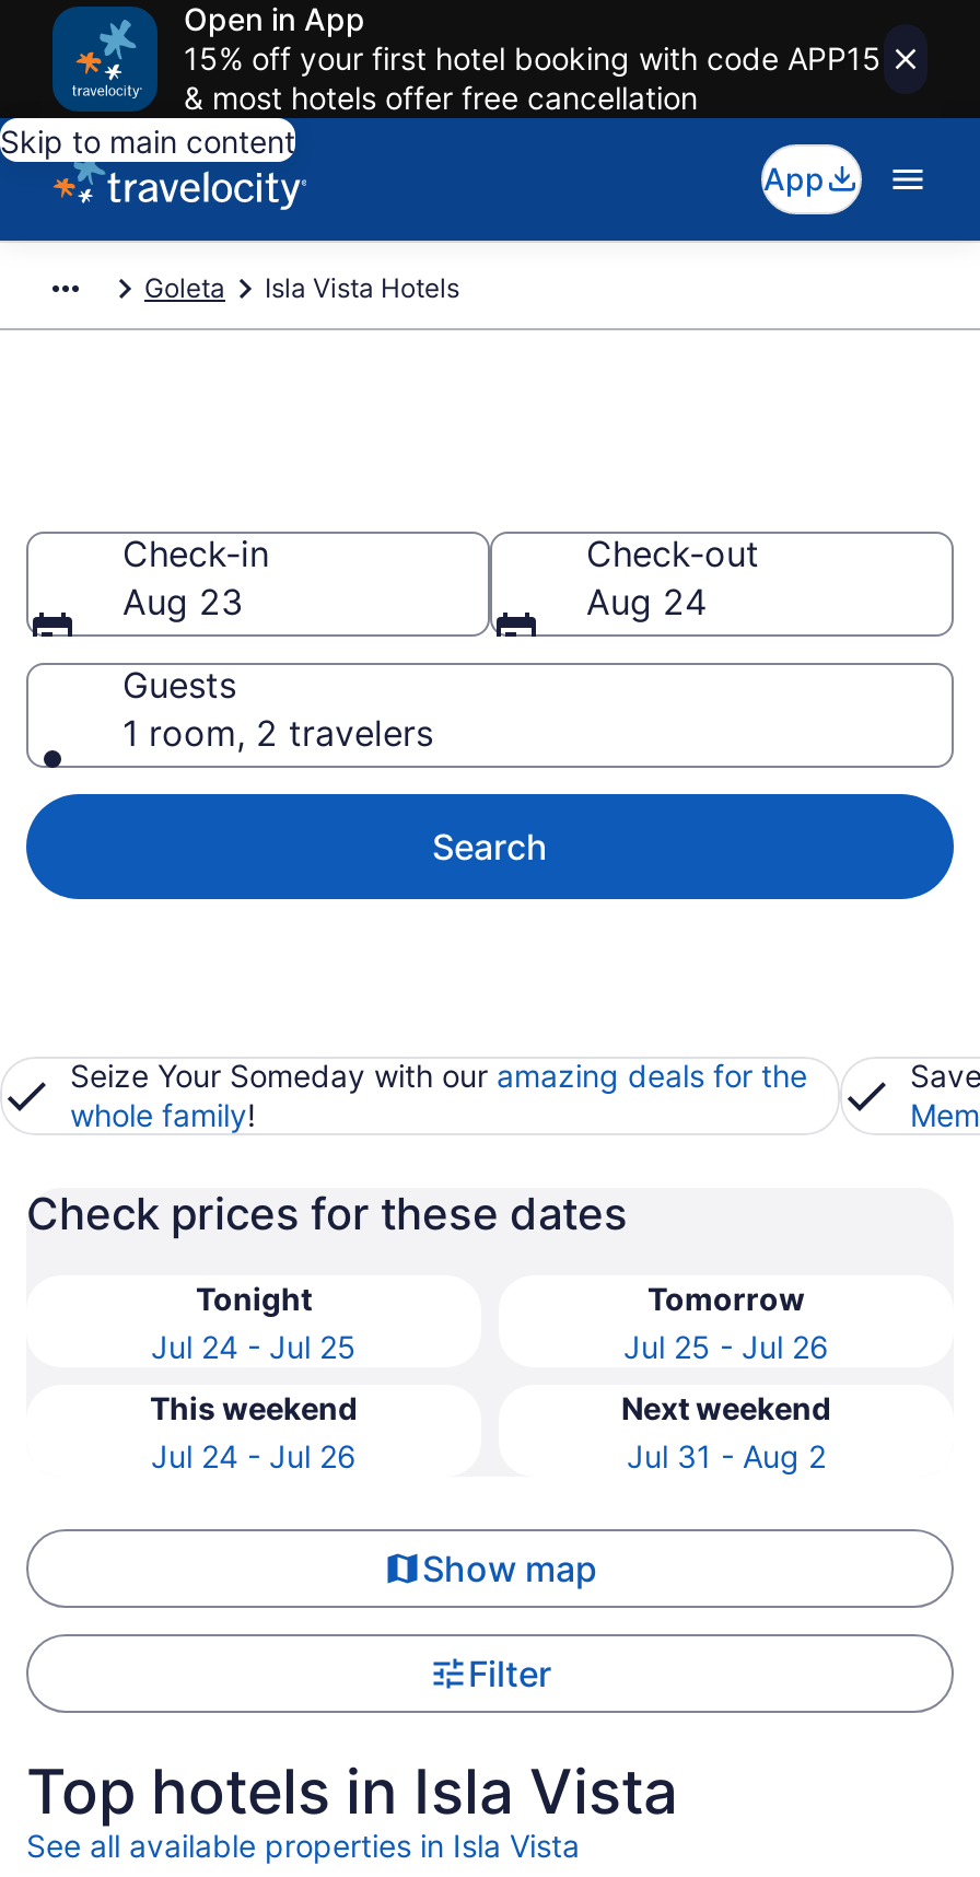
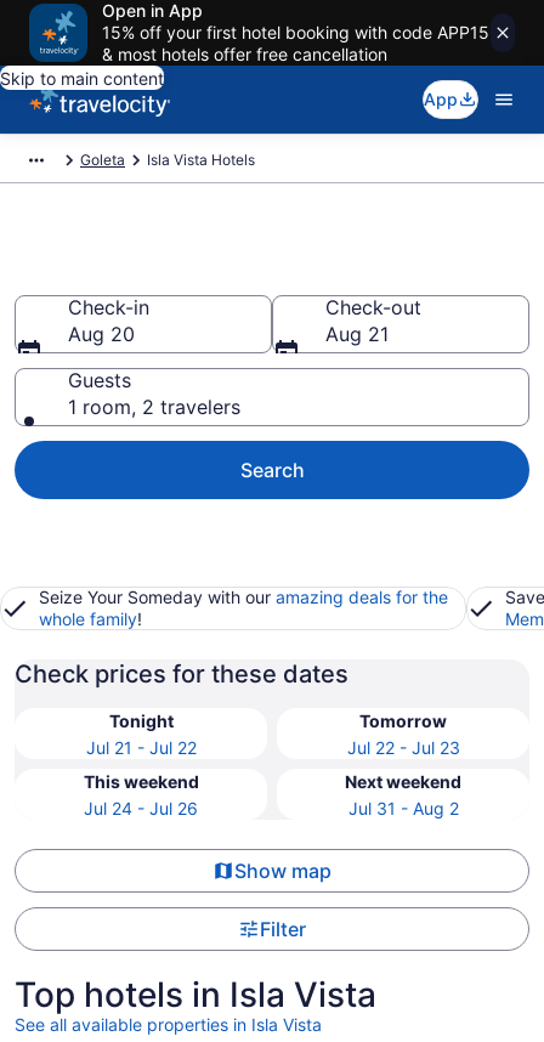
[122,580,243,623] Aug 23 -> [68,322,135,346] Aug 20
[586,580,707,623] Aug 24 -> [325,322,389,346] Aug 21
[151,1328,357,1365] Jul 24 - Jul 25 -> [86,737,196,758] Jul 21 - Jul 22
[623,1328,829,1365] Jul 25 - Jul 26 -> [347,737,460,758] Jul 22 - Jul 23

